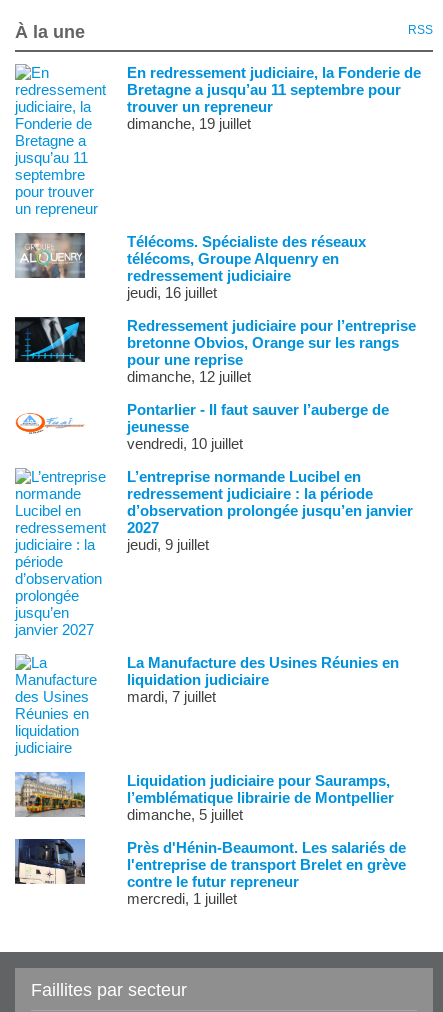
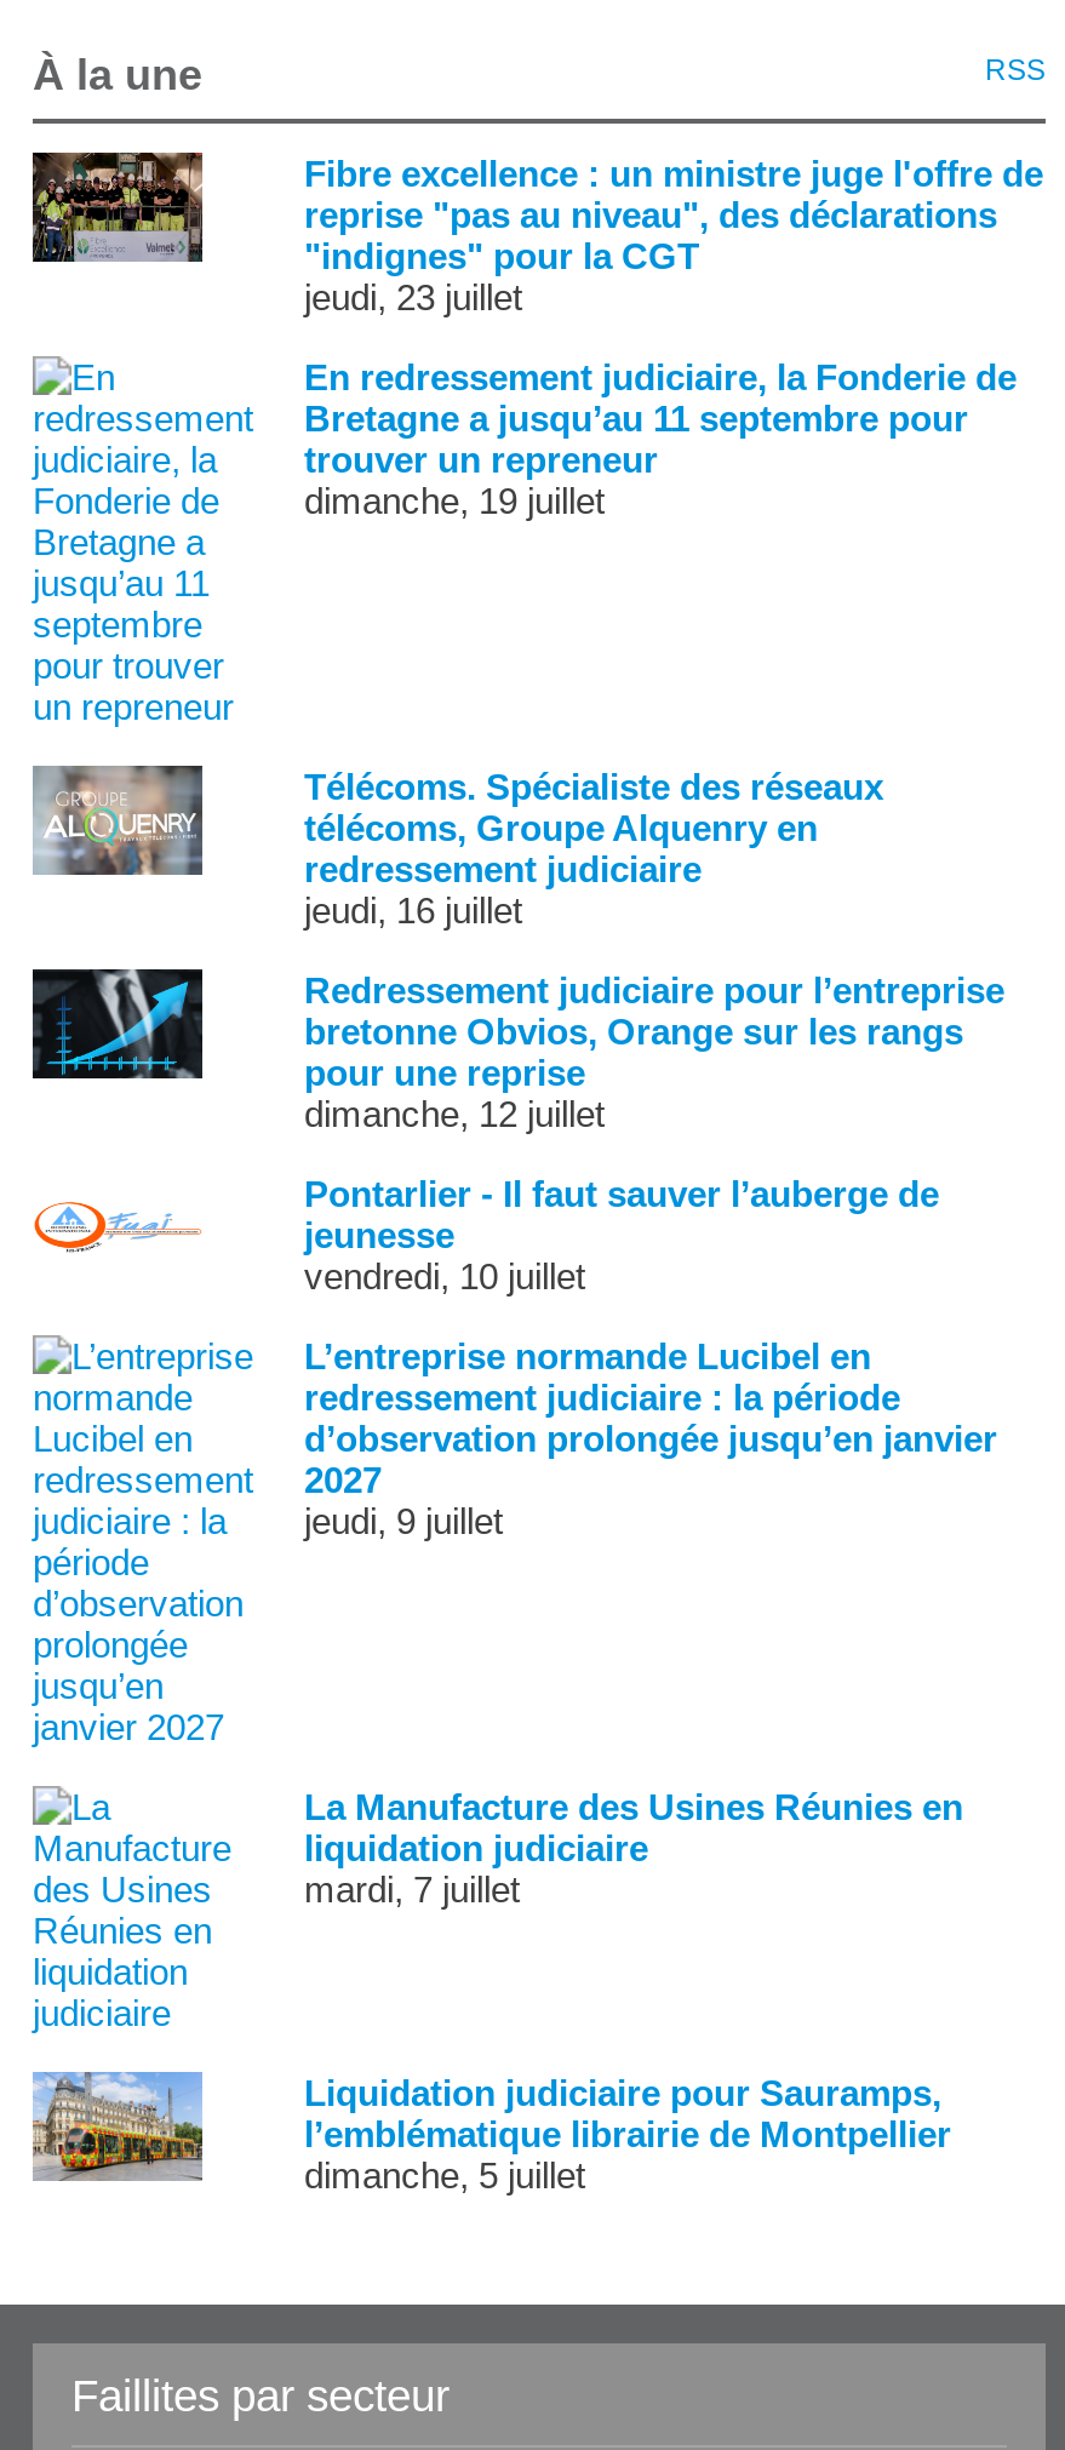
none -> [30,150,205,264] [image]
none -> [304,153,1043,317] Fibre excellence : un ministre juge l'offre de | reprise "pas au niveau", des déclarations | "indignes" pour la CGT | jeudi, 23 juillet
moved [13,64,421,823] -> [28,356,1017,2196]: [image] | En redressement judiciaire, la Fonderie de | Bretagne a jusqu’au 11 septembre pour | ... | l’emblématique librairie de Montpellier | dimanche, 5 juillet
[14,838,86,901] [image] -> none
[127,839,406,907] Près d'Hénin-Beaumont. Les salariés de | l'entreprise de transport Brelet en grève | contre le futur repreneur | mercredi, 1 juillet -> none

